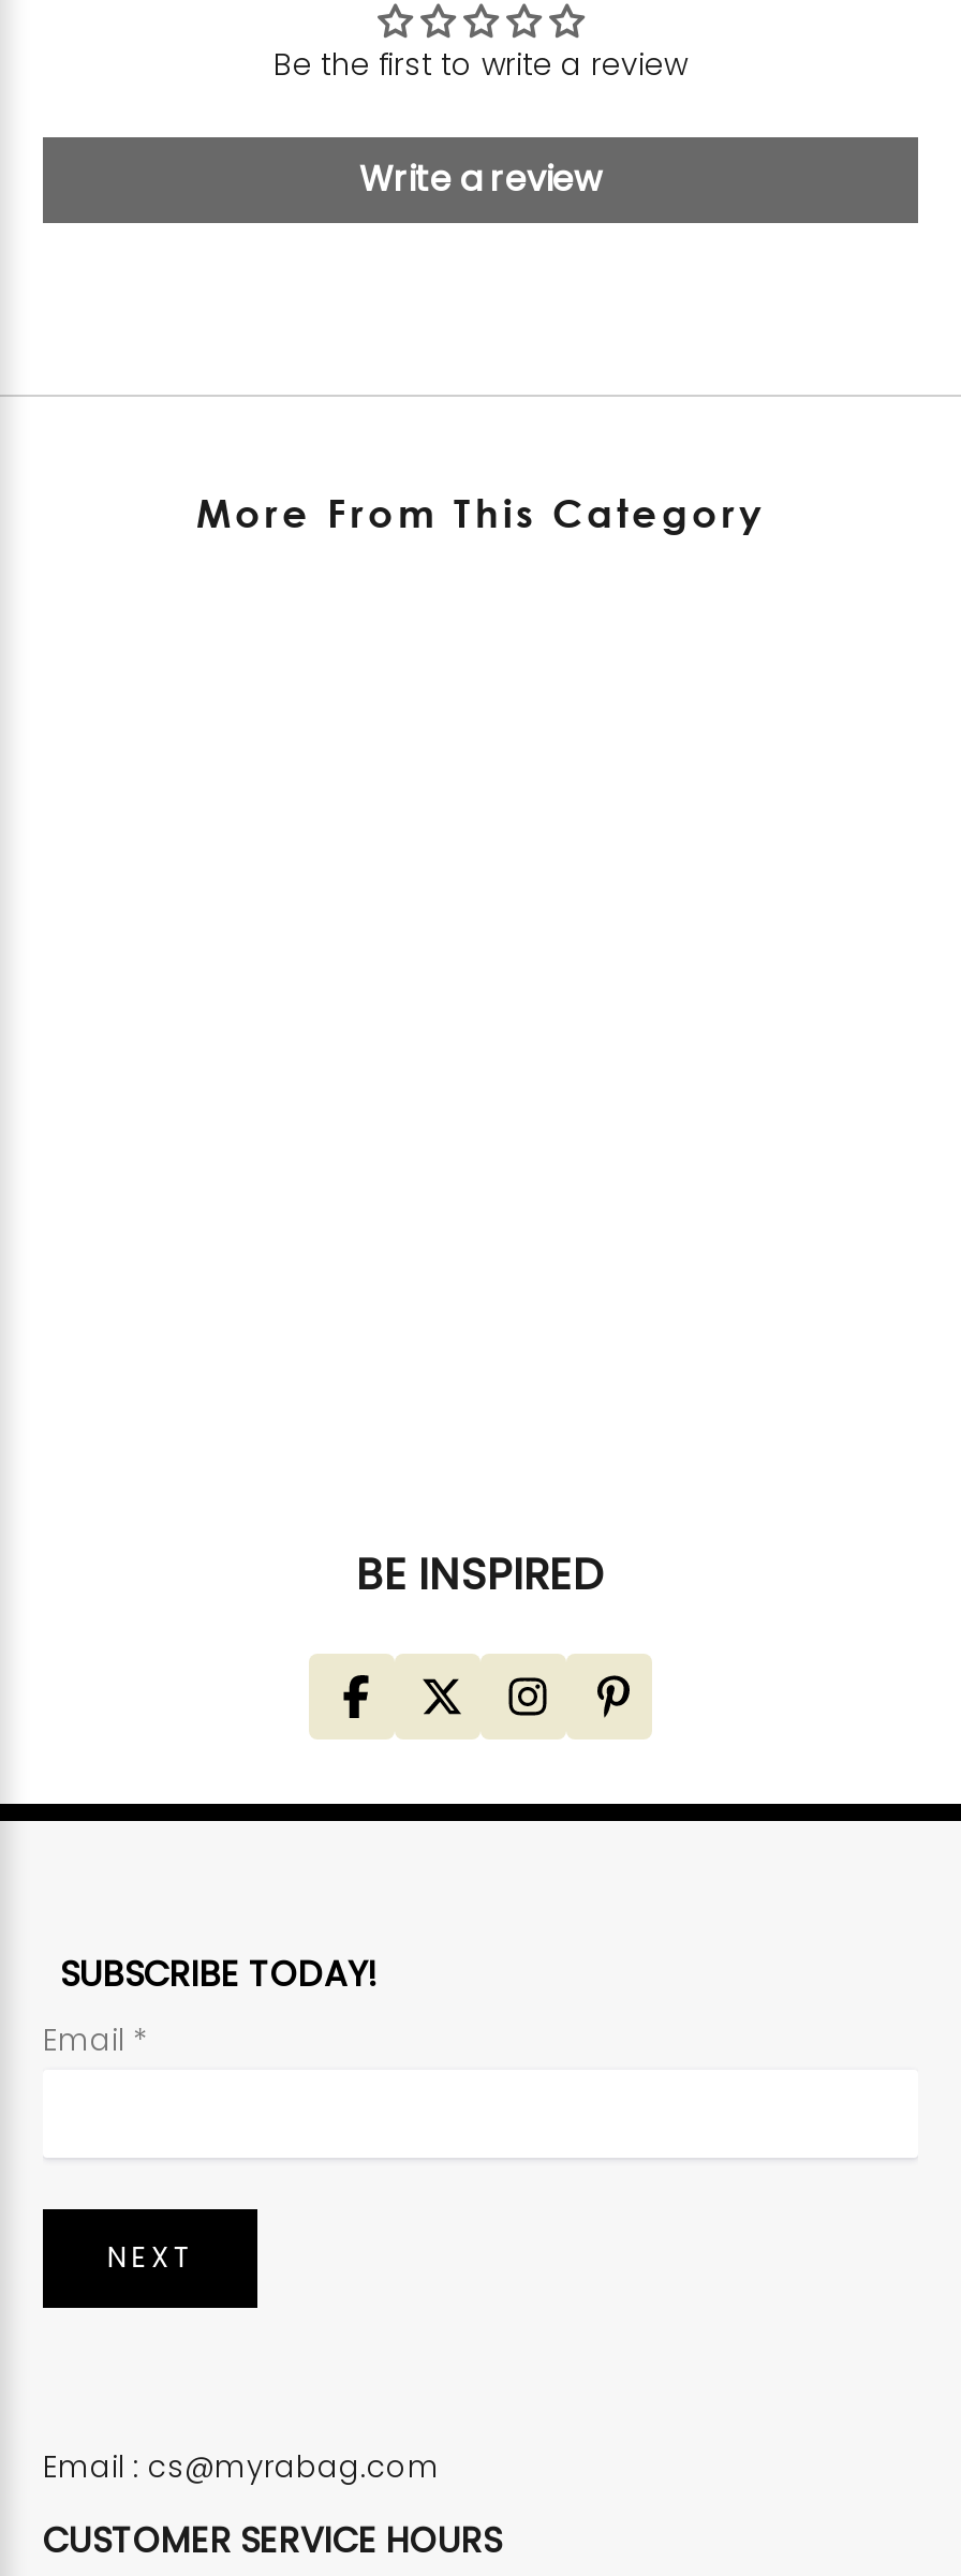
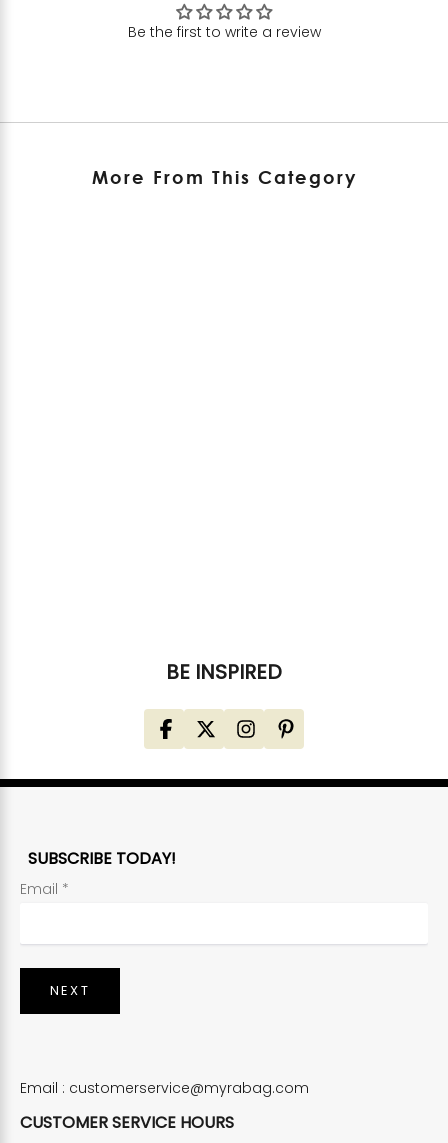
[359,154,602,204] Write a review -> none
[43,2445,440,2488] Email : cs@myrabag.com -> [20,1078,309,1098] Email : customerservice@myrabag.com

